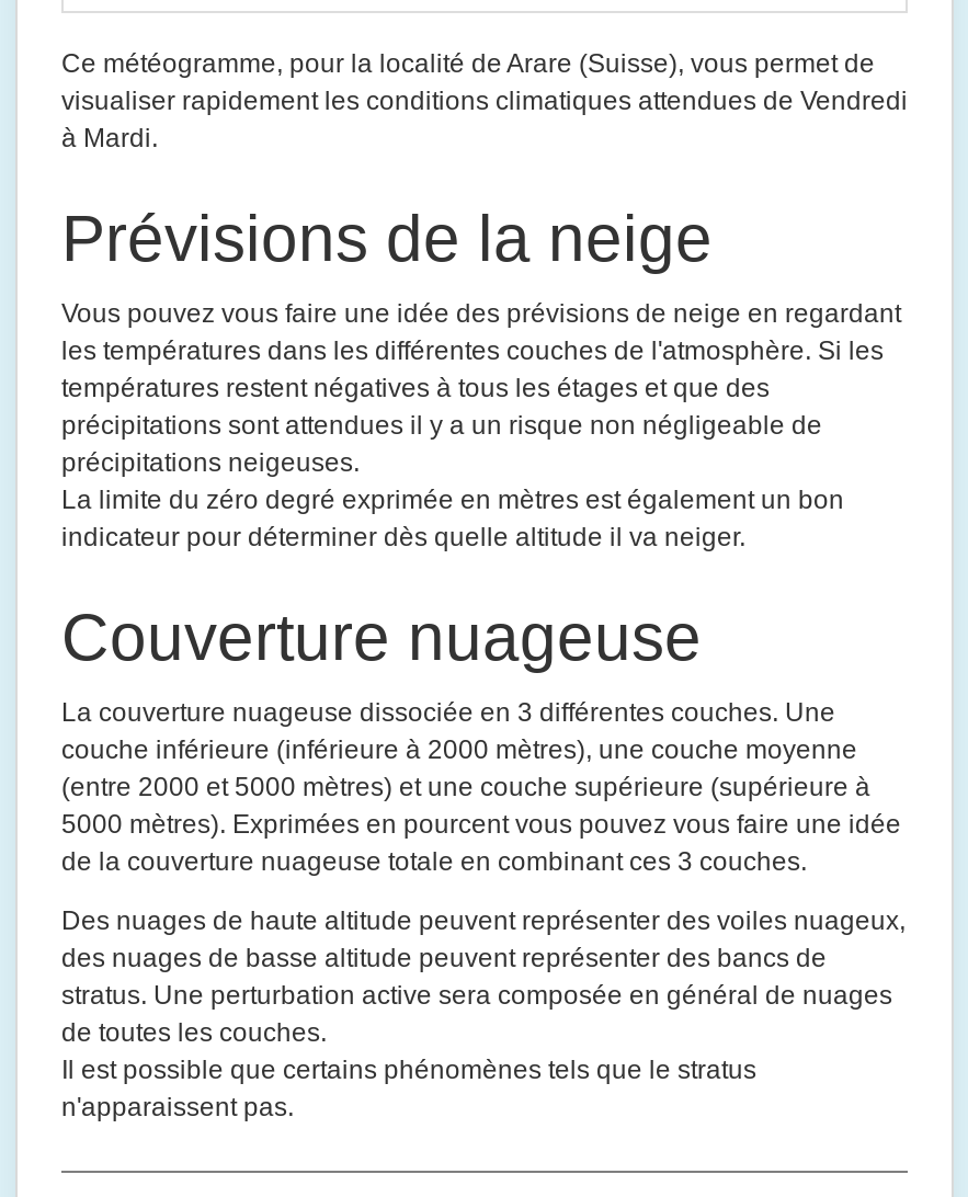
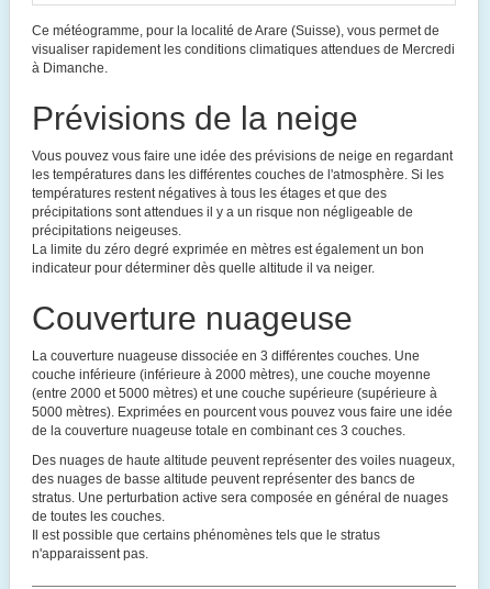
[61,86,908,116] visualiser rapidement les conditions climatiques attendues de Vendredi -> [32,42,455,57] visualiser rapidement les conditions climatiques attendues de Mercredi
[61,123,158,153] à Mardi. -> [32,60,108,76] à Dimanche.

